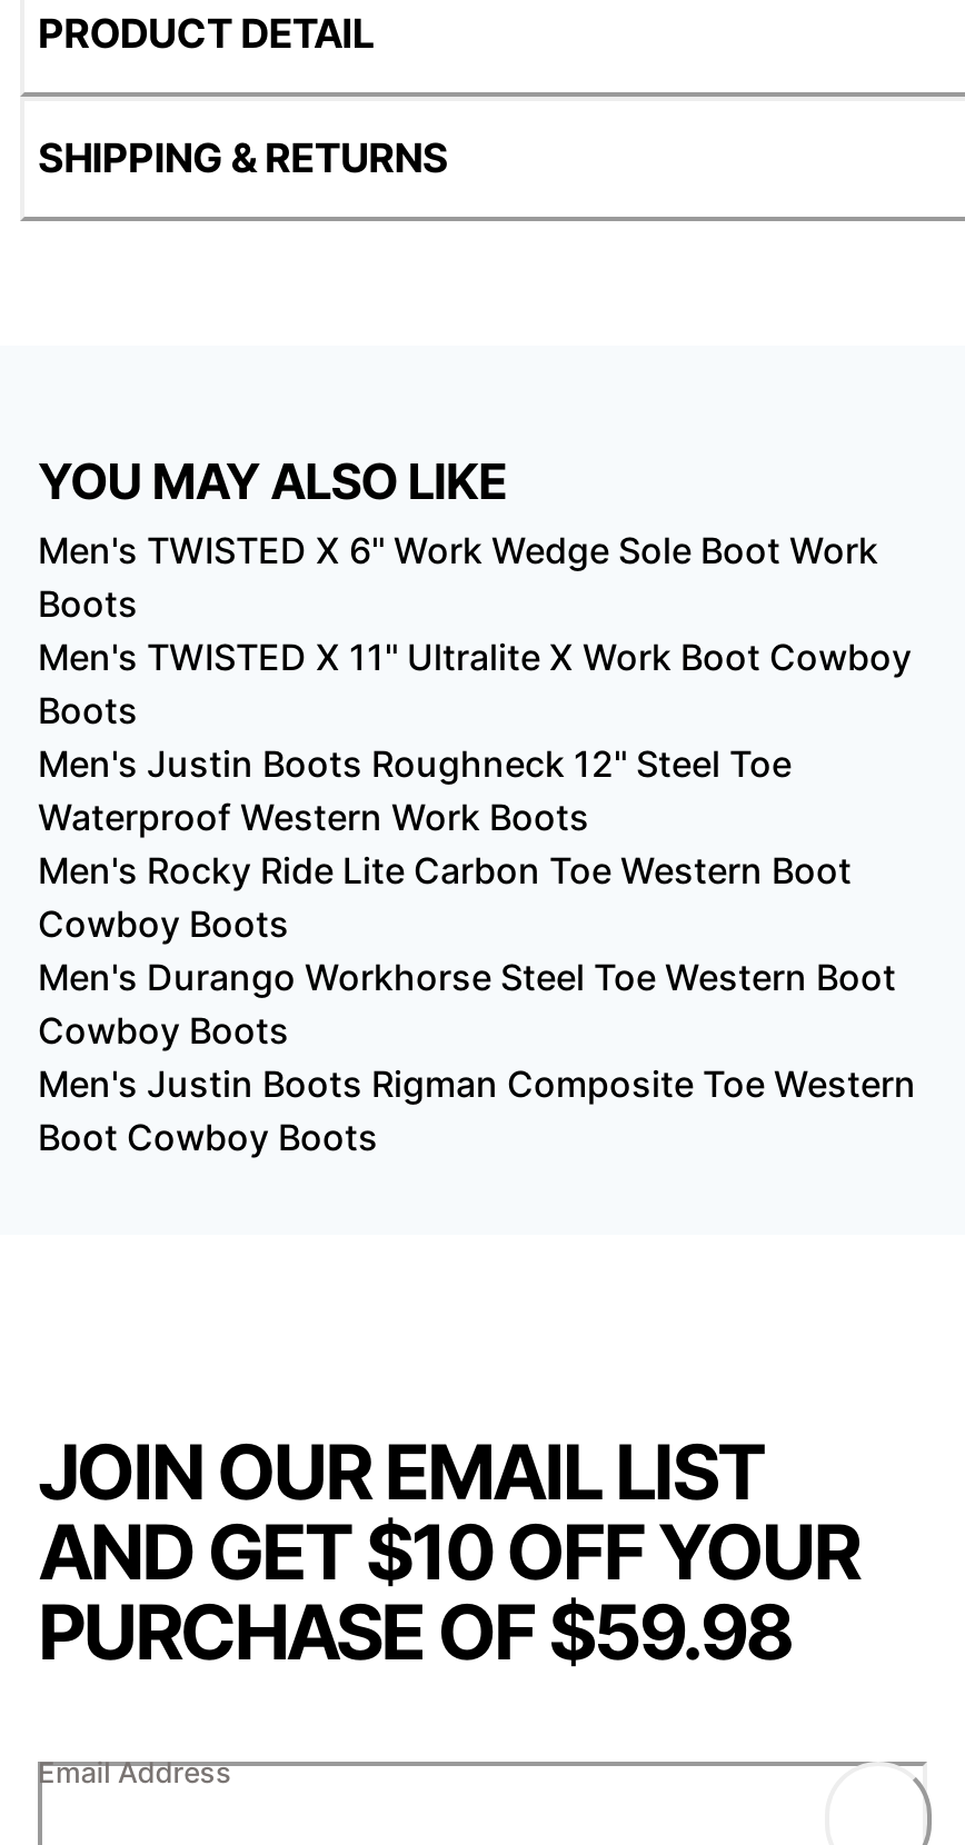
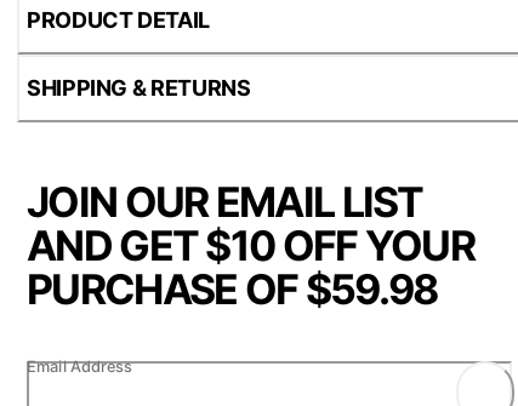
[38,453,916,1160] YOU MAY ALSO LIKE | Men's TWISTED X 6" Work Wedge Sole Boot Work | Boots | Men's TWISTED X 11" Ultralite X Work Boot Cowboy | Boots | Men's Justin Boots Roughneck 12" Steel Toe | Waterproof Western Work Boots | Men's Rocky Ride Lite Carbon Toe Western Boot | Cowboy Boots | Men's Durango Workhorse Steel Toe Western Boot | Cowboy Boots | Men's Justin Boots Rigman Composite Toe Western | Boot Cowboy Boots -> none

